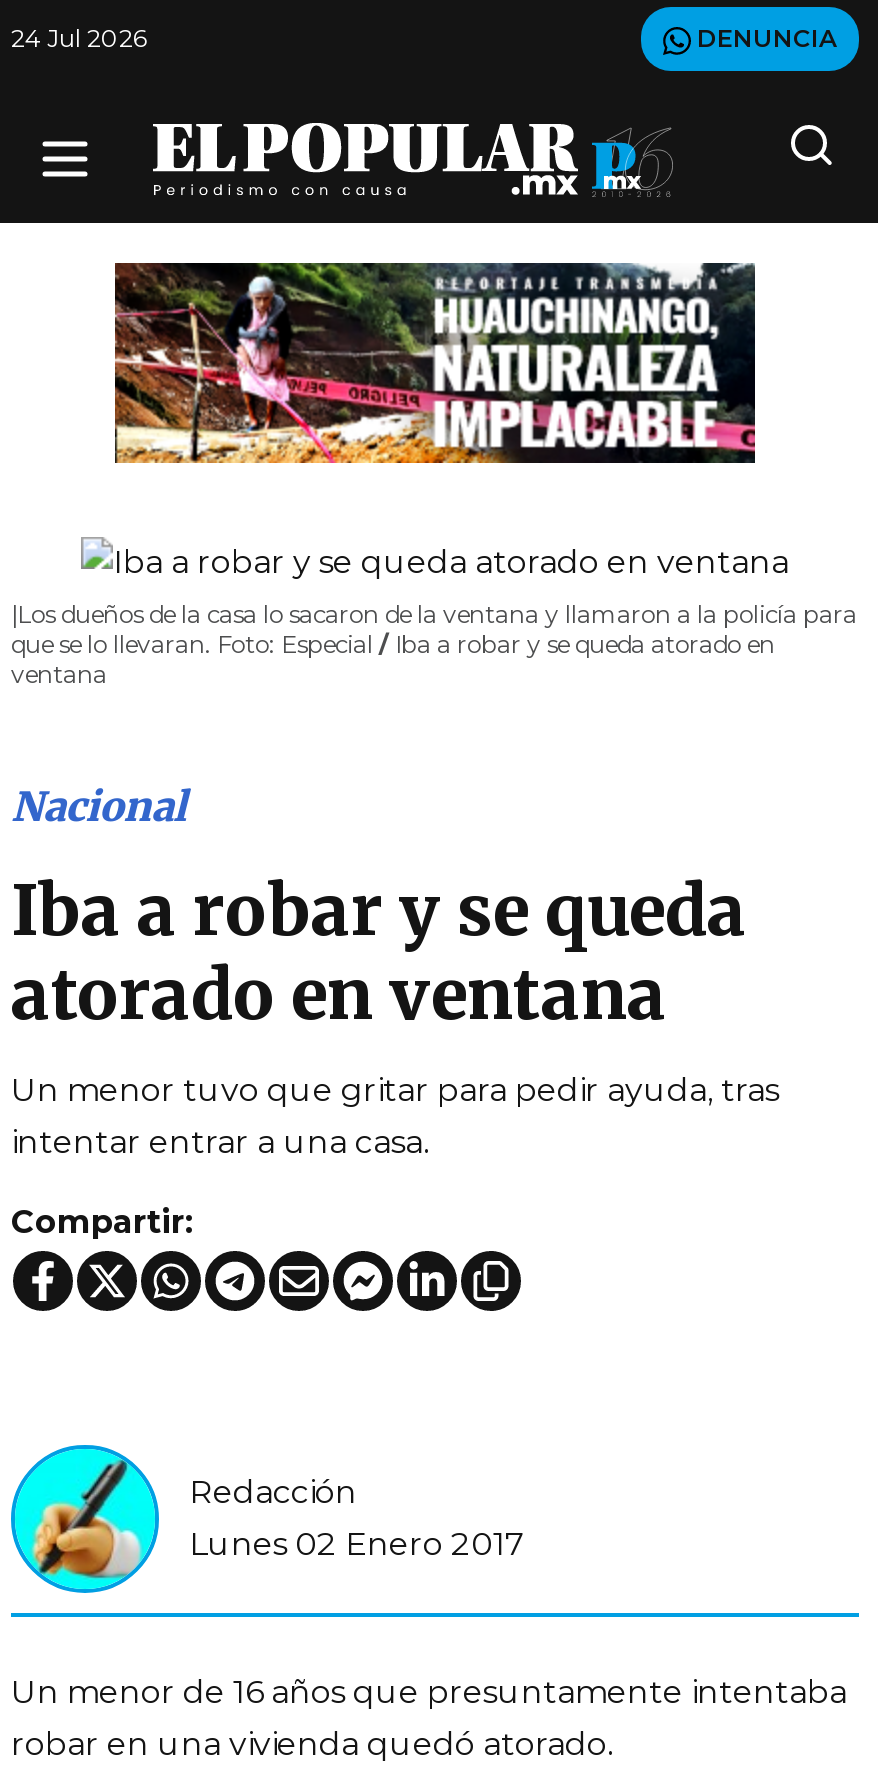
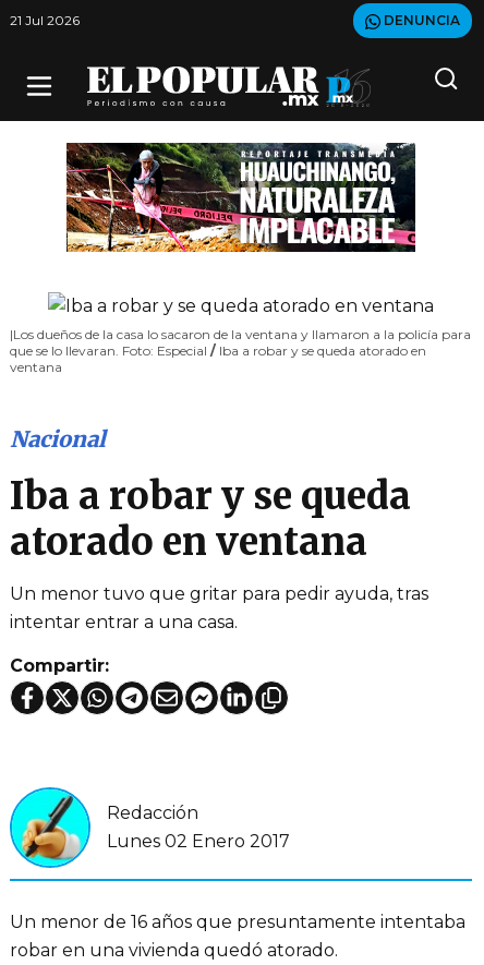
[11,23,147,53] 24 Jul 2026 -> [10,12,80,28] 21 Jul 2026

